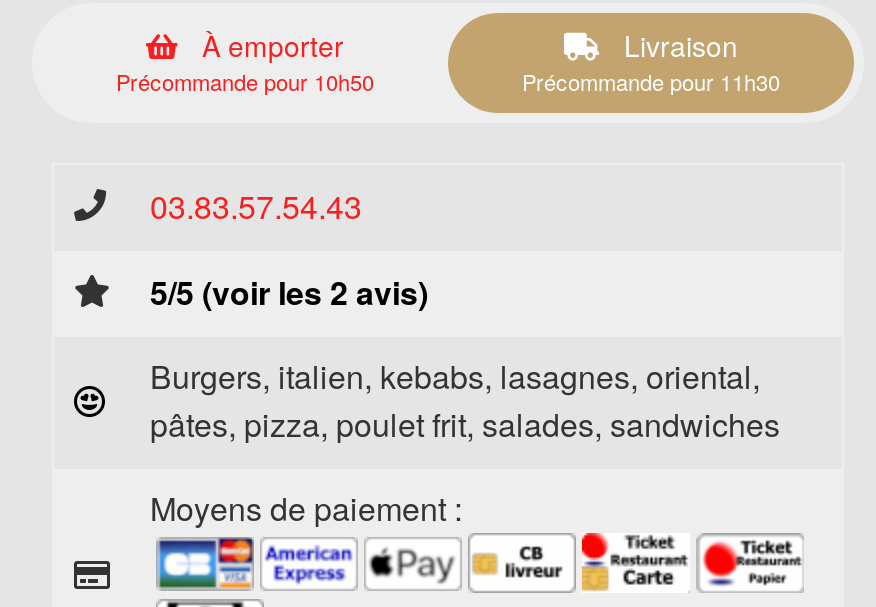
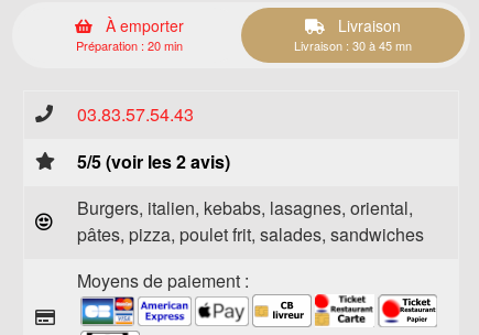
[116,65,374,97] Précommande pour 10h50 -> [76,36,183,54] Préparation : 20 min
[522,65,780,97] Précommande pour 11h30 -> [294,36,412,54] Livraison : 30 à 45 mn

